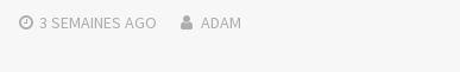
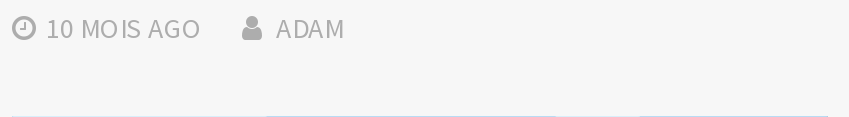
[39,11,157,33] 3 SEMAINES AGO -> [46,10,202,46] 10 MOIS AGO

